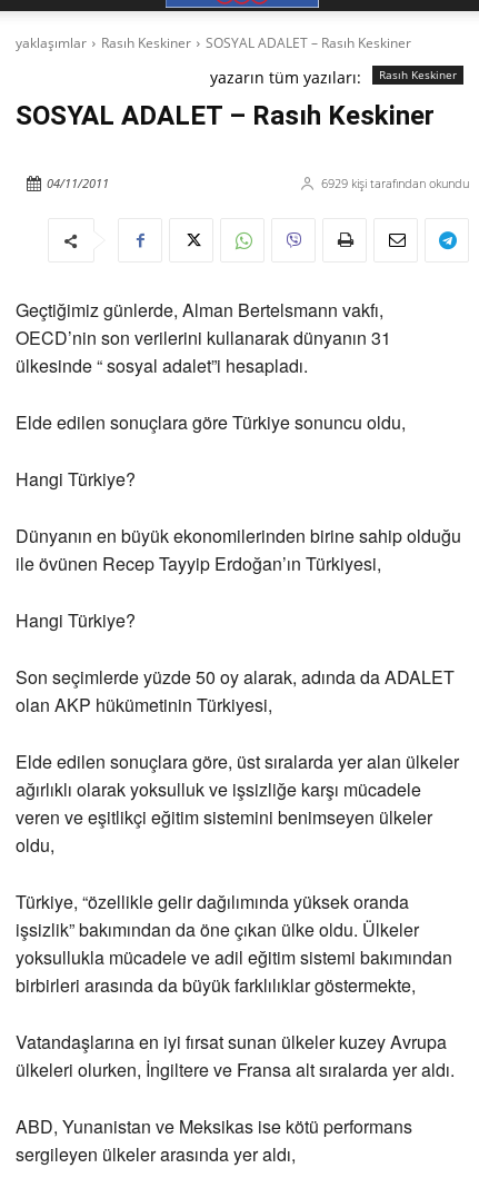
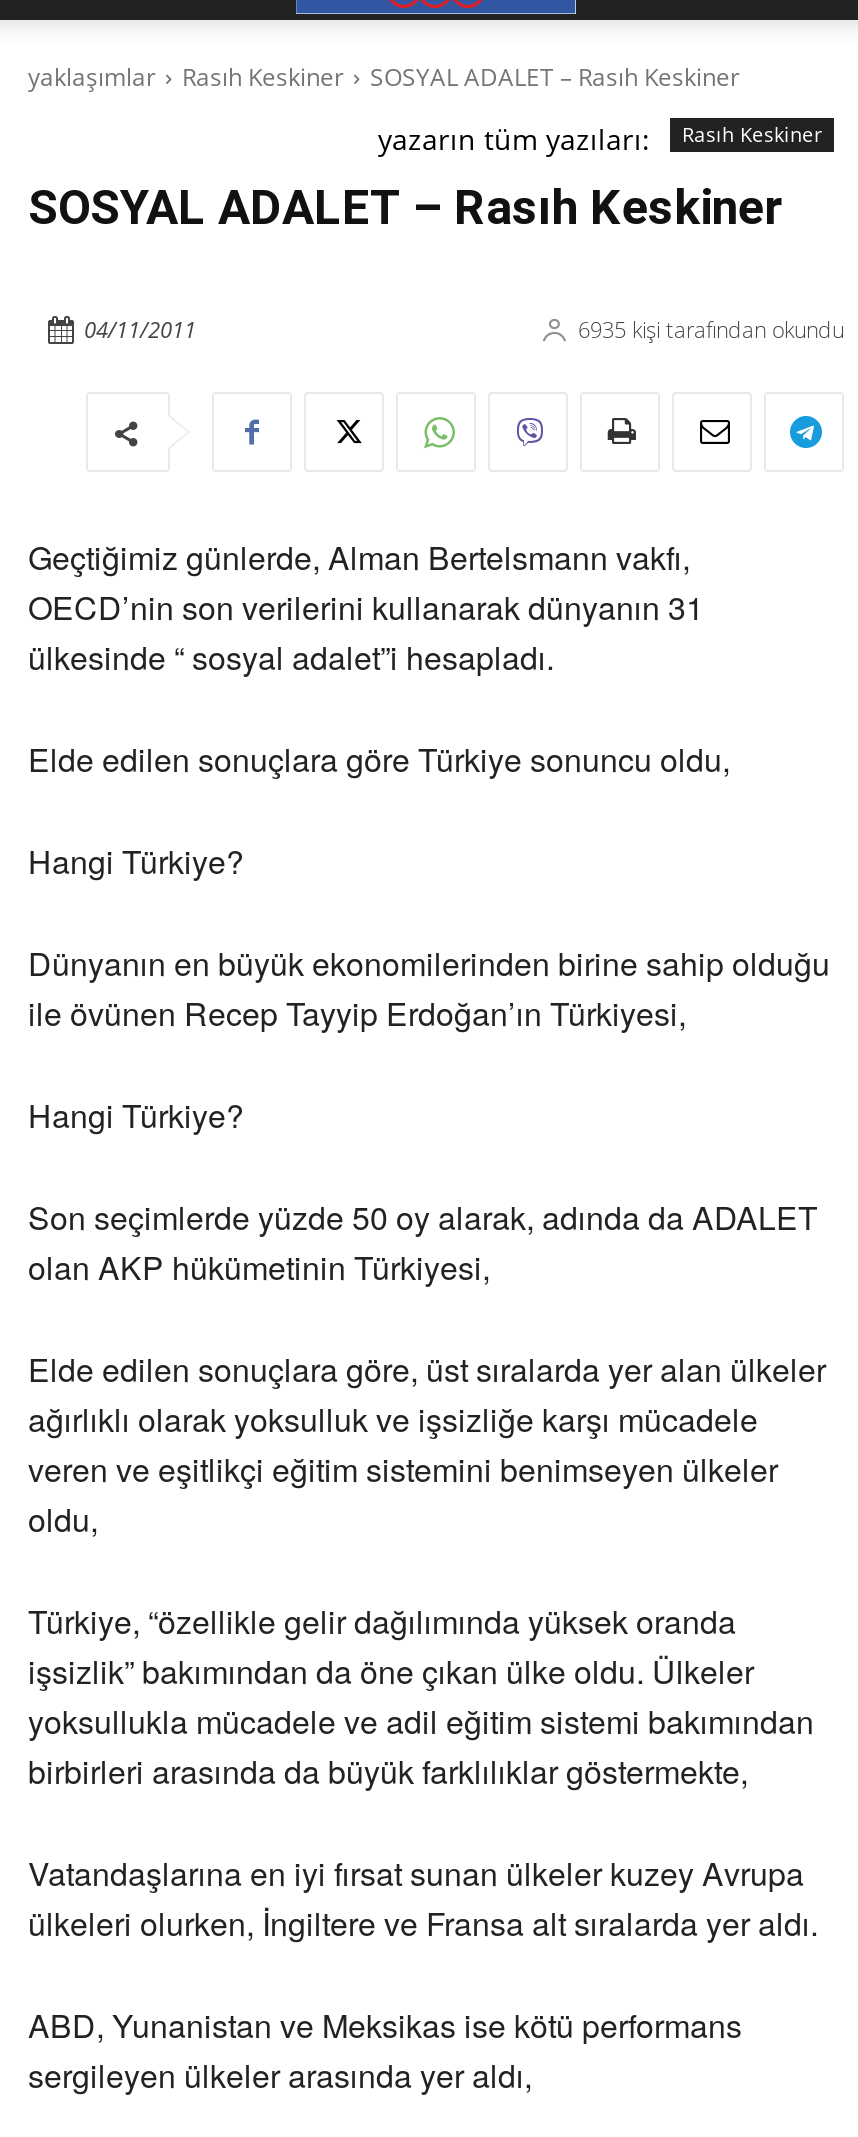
[321,175,469,191] 6929 kişi tarafından okundu -> [578,314,844,344] 6935 kişi tarafından okundu

